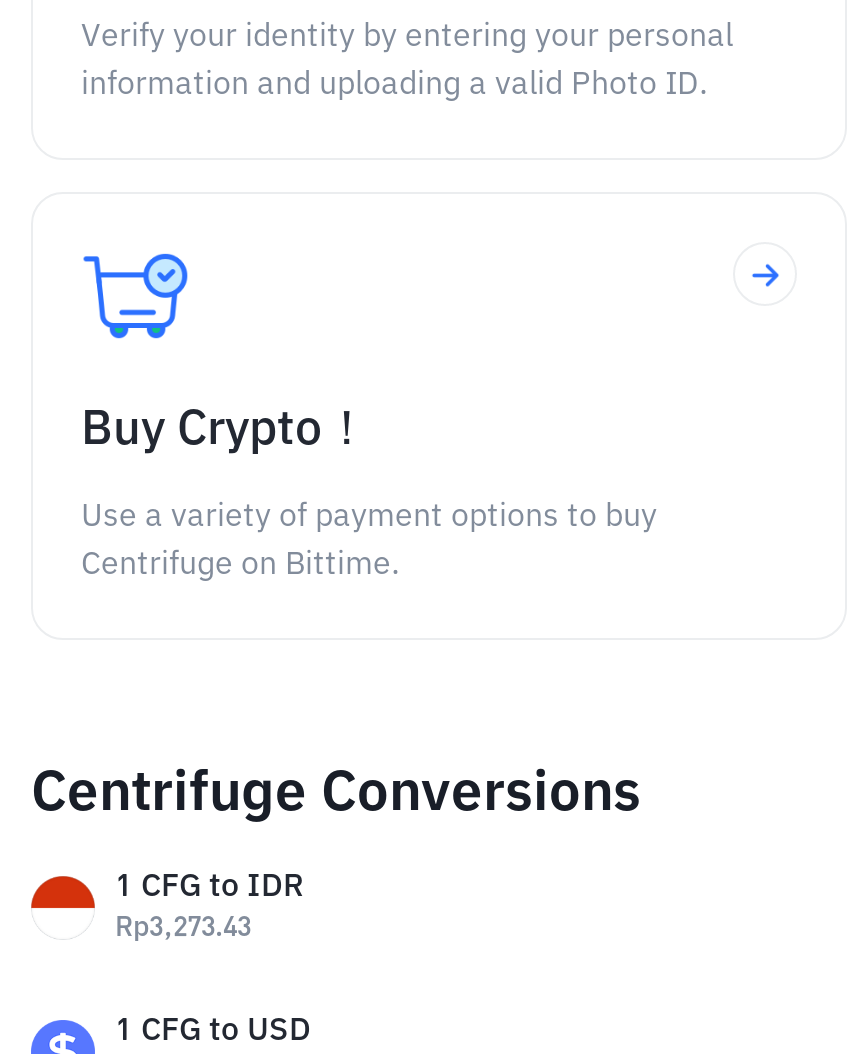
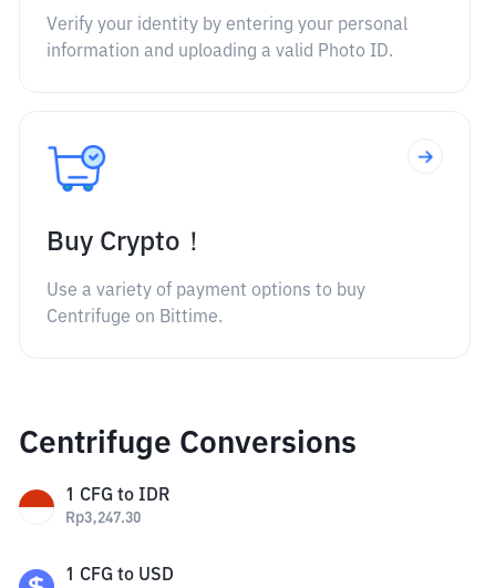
[115,914,251,942] Rp3,273.43 -> [65,510,141,526] Rp3,247.30

